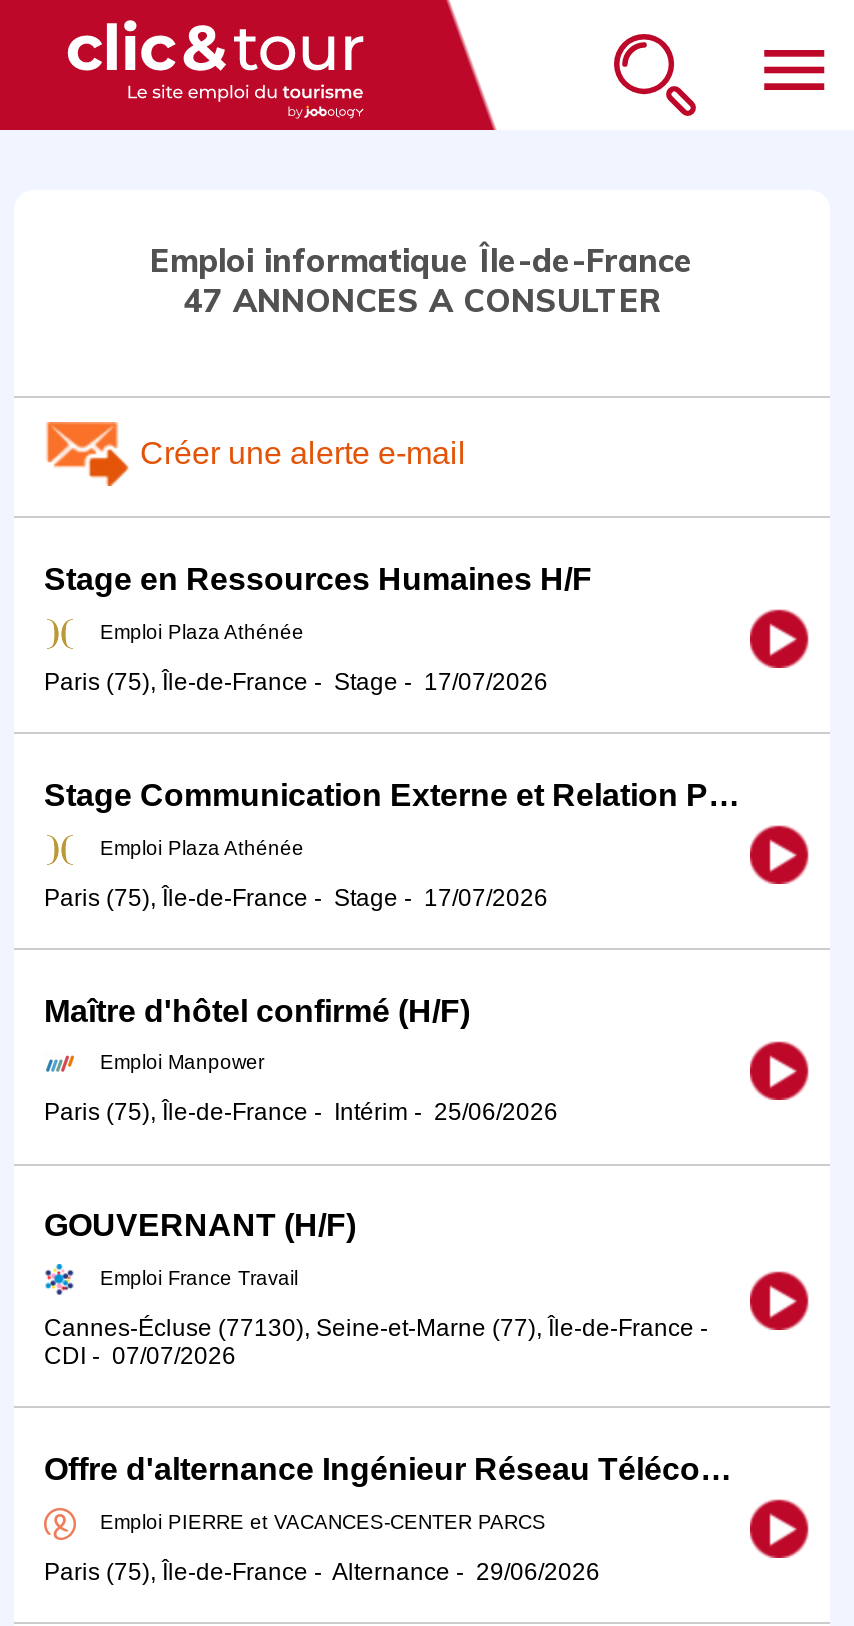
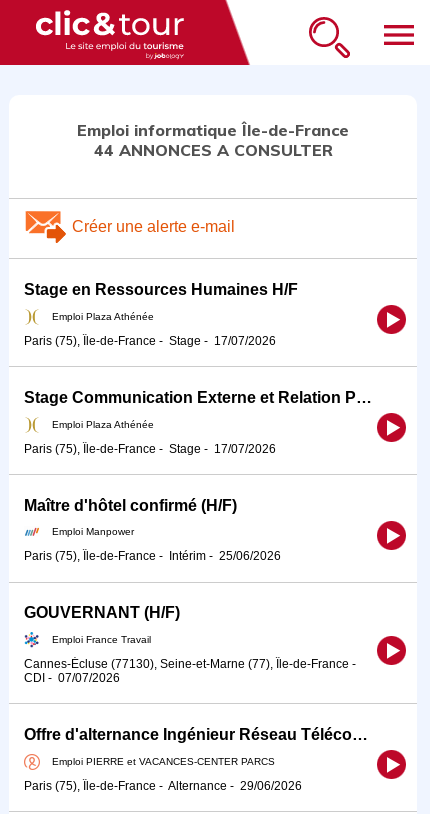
[183,280,661,320] 47 ANNONCES A CONSULTER -> [93,140,332,160] 44 ANNONCES A CONSULTER

